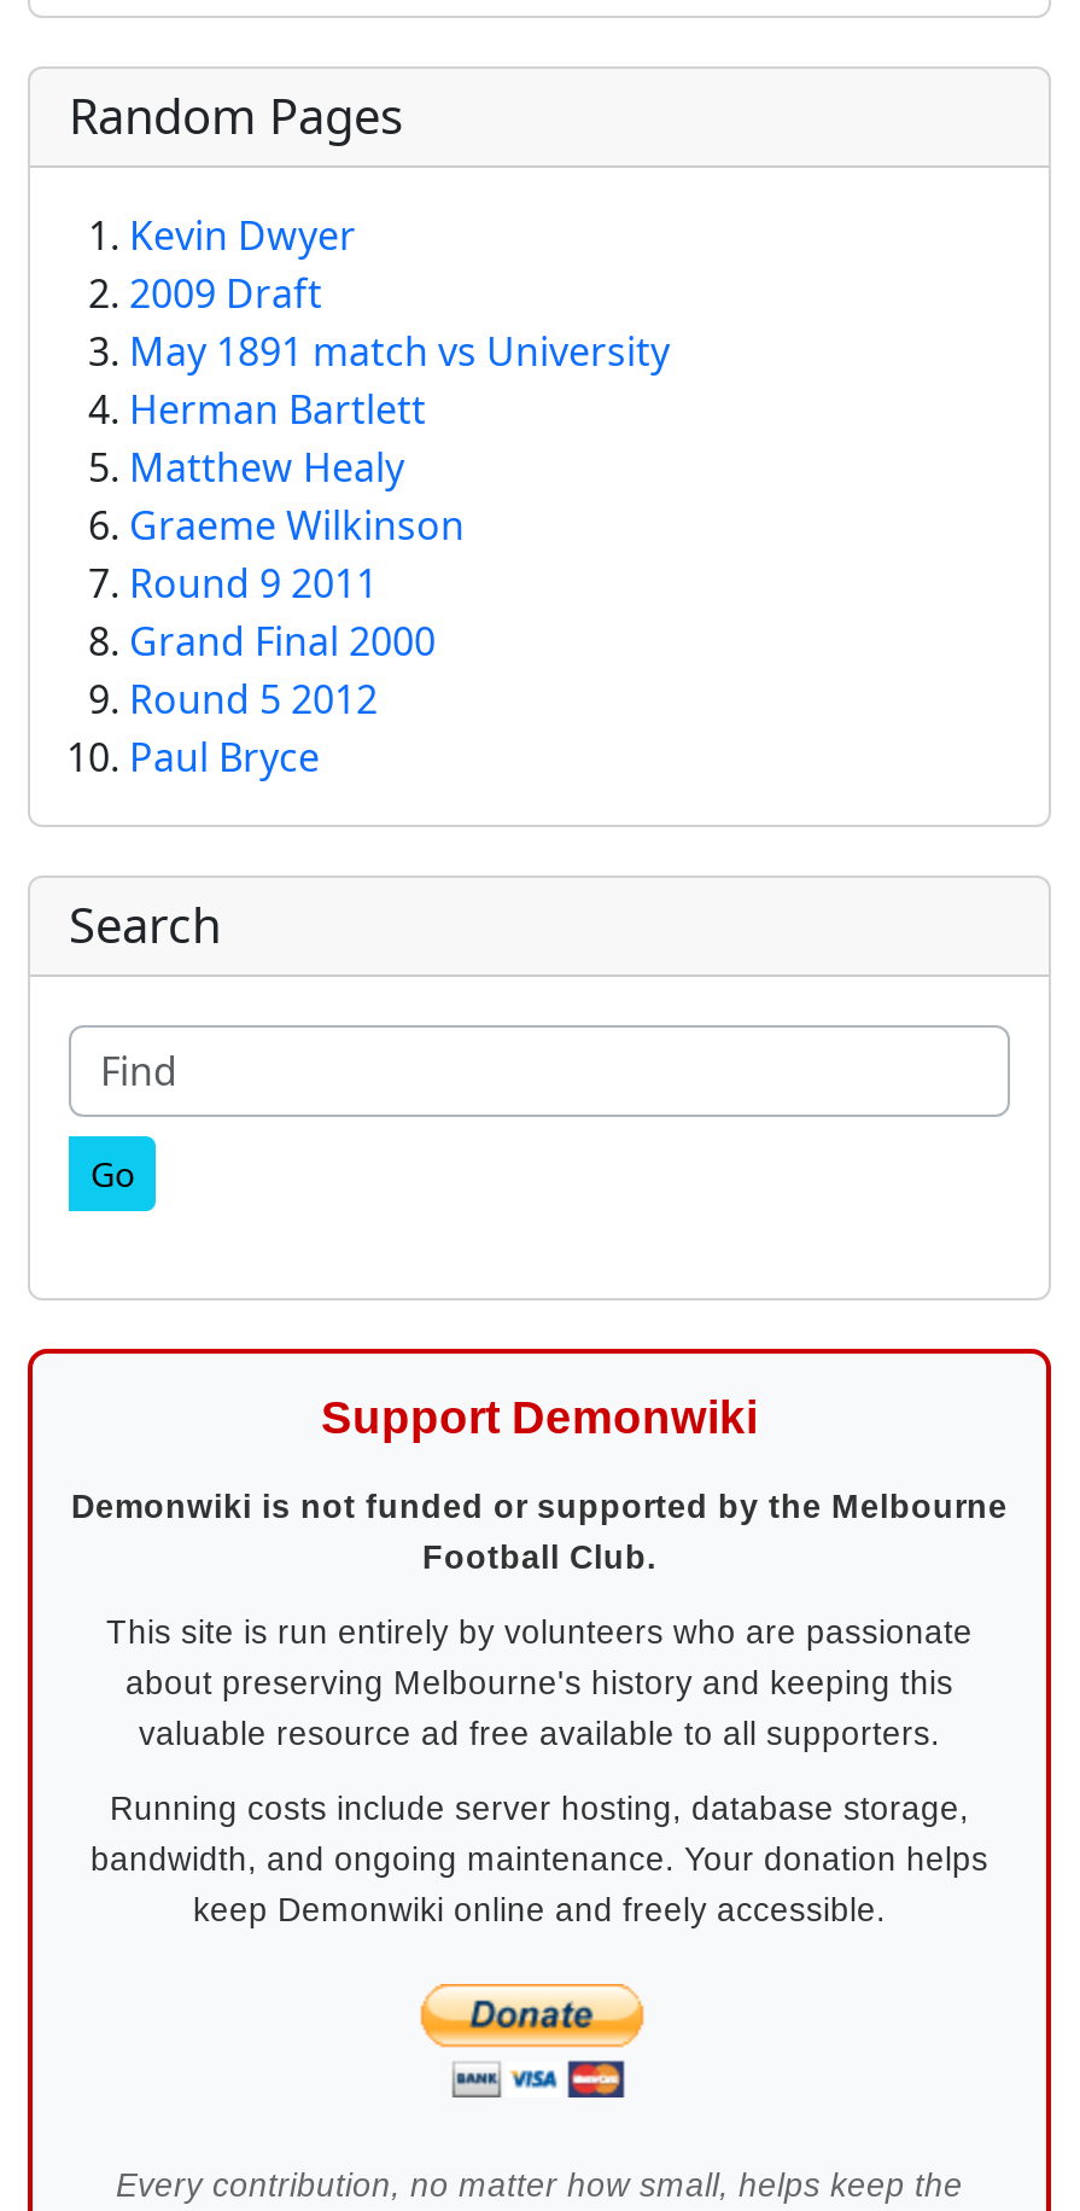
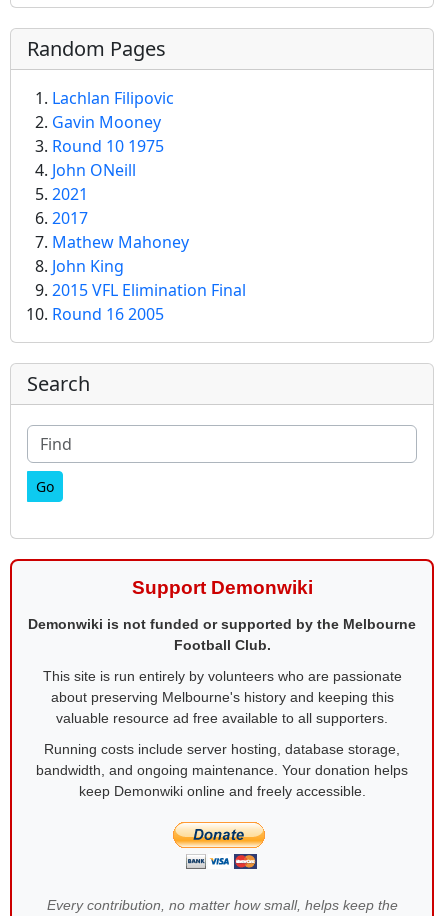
[129,210,670,785] Kevin Dwyer | 2009 Draft | May 1891 match vs University | Herman Bartlett | Matthew Healy | Graeme Wilkinson | Round 9 2011 | Grand Final 2000 | Round 5 2012 | Paul Bryce -> [52,87,246,325] Lachlan Filipovic | Gavin Mooney | Round 10 1975 | John ONeill | 2021 | 2017 | Mathew Mahoney | John King | 2015 VFL Elimination Final | Round 16 2005

